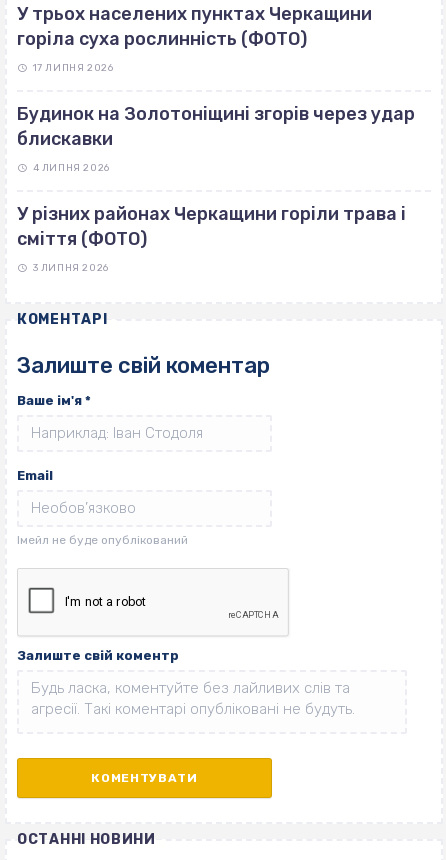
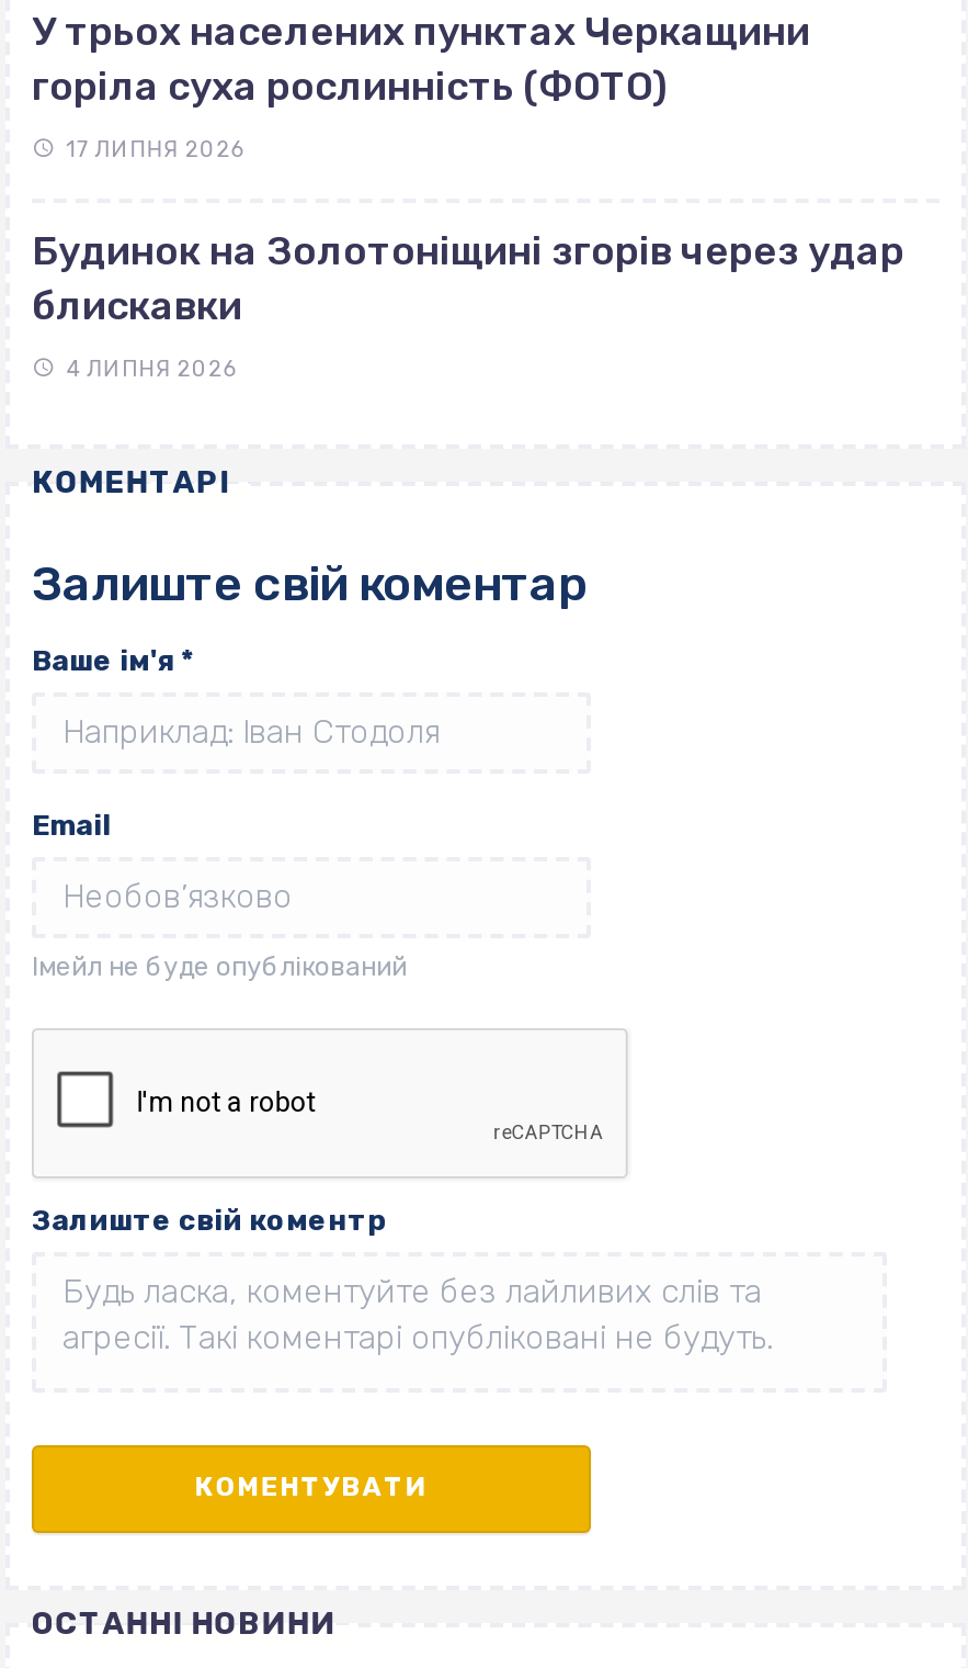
[17,203,406,274] У різних районах Черкащини горіли трава і | сміття (ФОТО) | 3 ЛИПНЯ 2026 -> none

